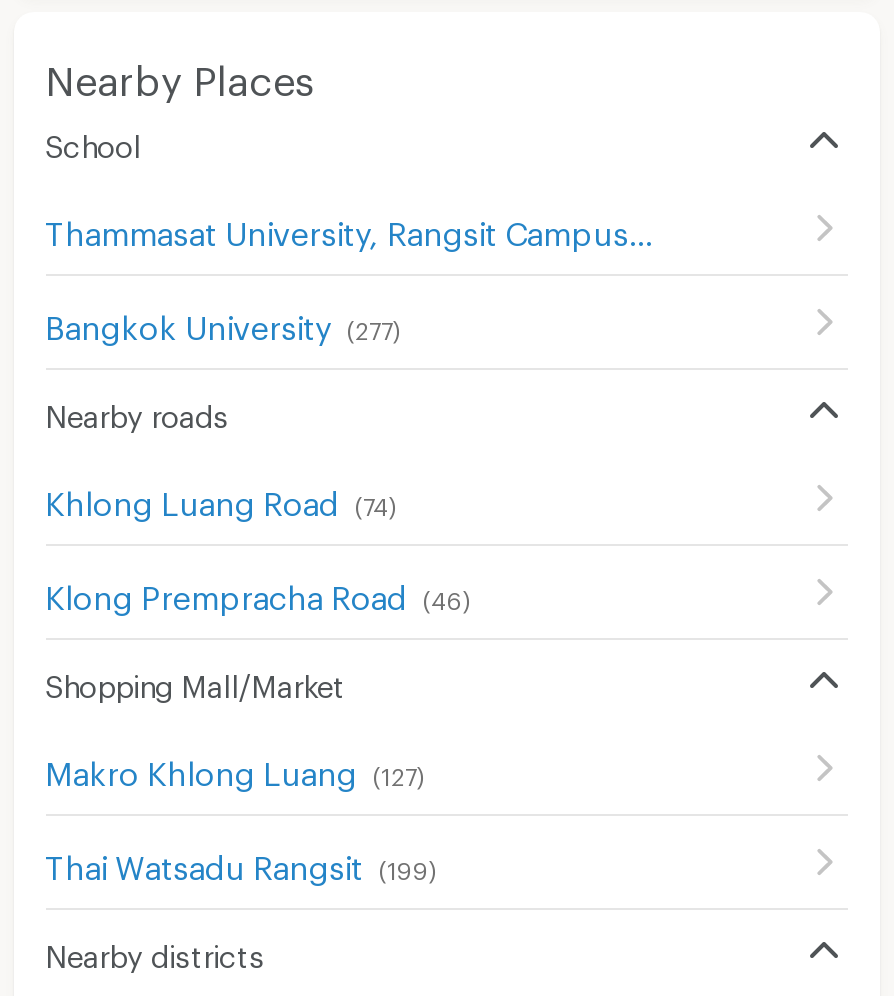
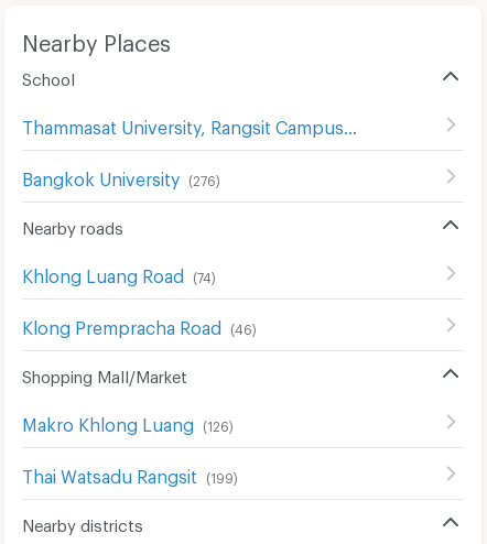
[45,308,401,336] Bangkok University (277) -> [21,168,220,184] Bangkok University (276)
[373,761,425,781] (127) -> [202,418,233,429] (126)

